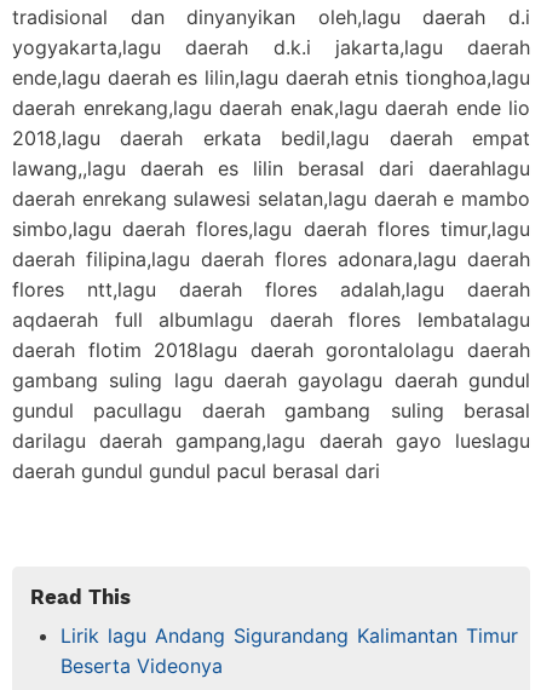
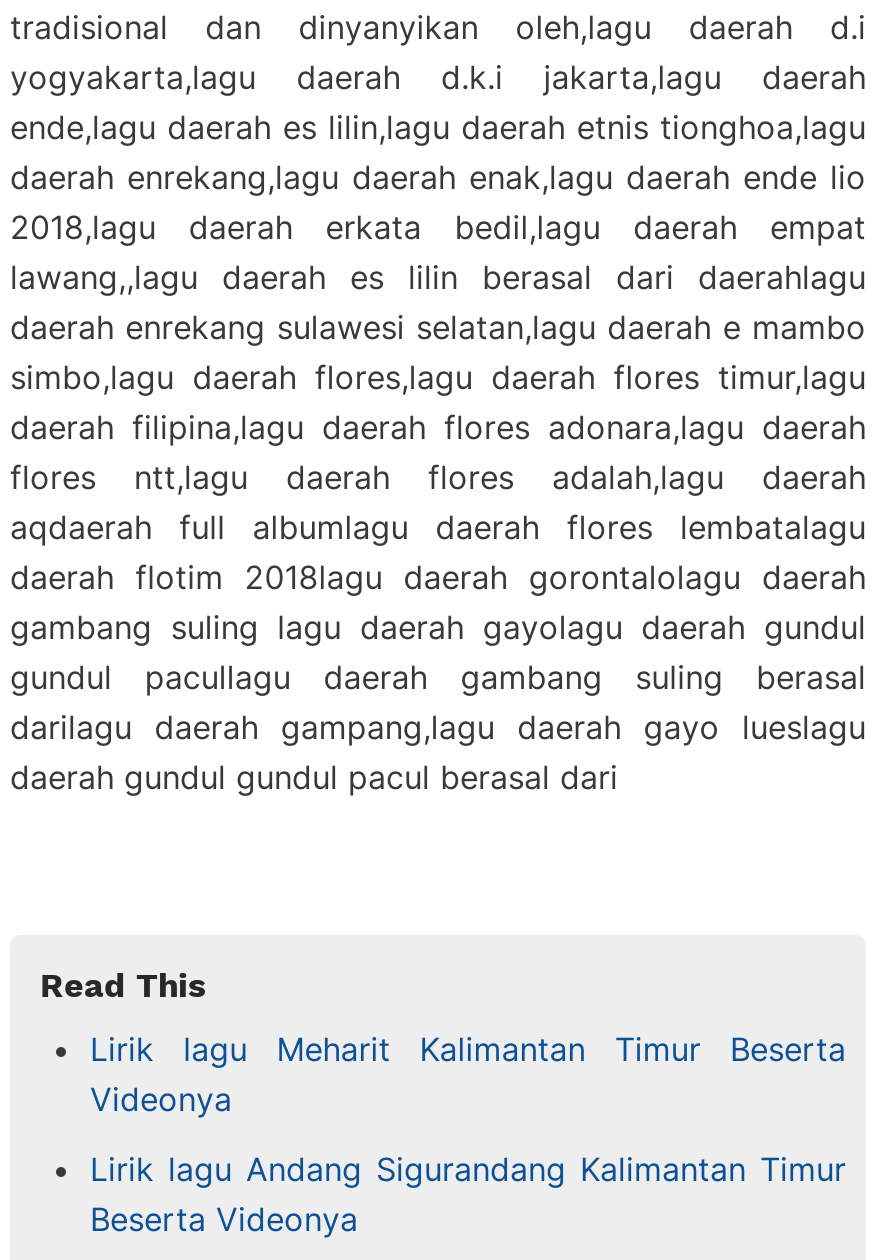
none -> [90,1029,846,1119] Lirik lagu Meharit Kalimantan Timur Beserta | Videonya

